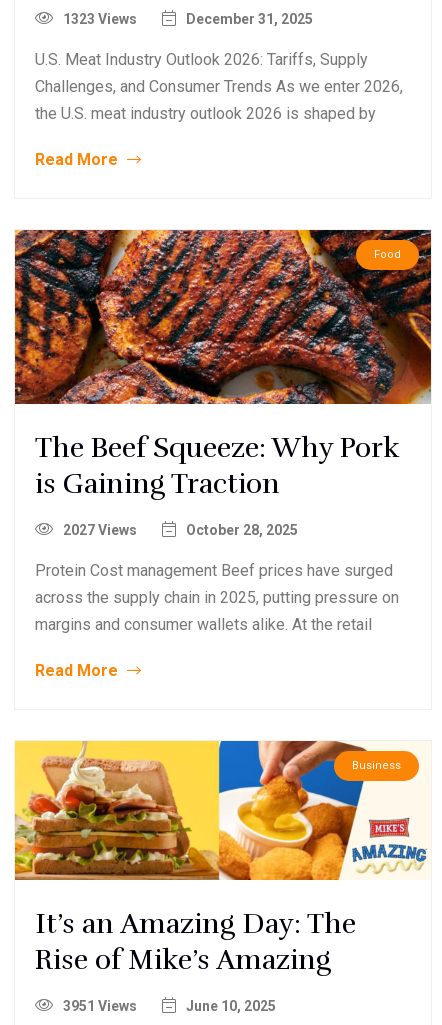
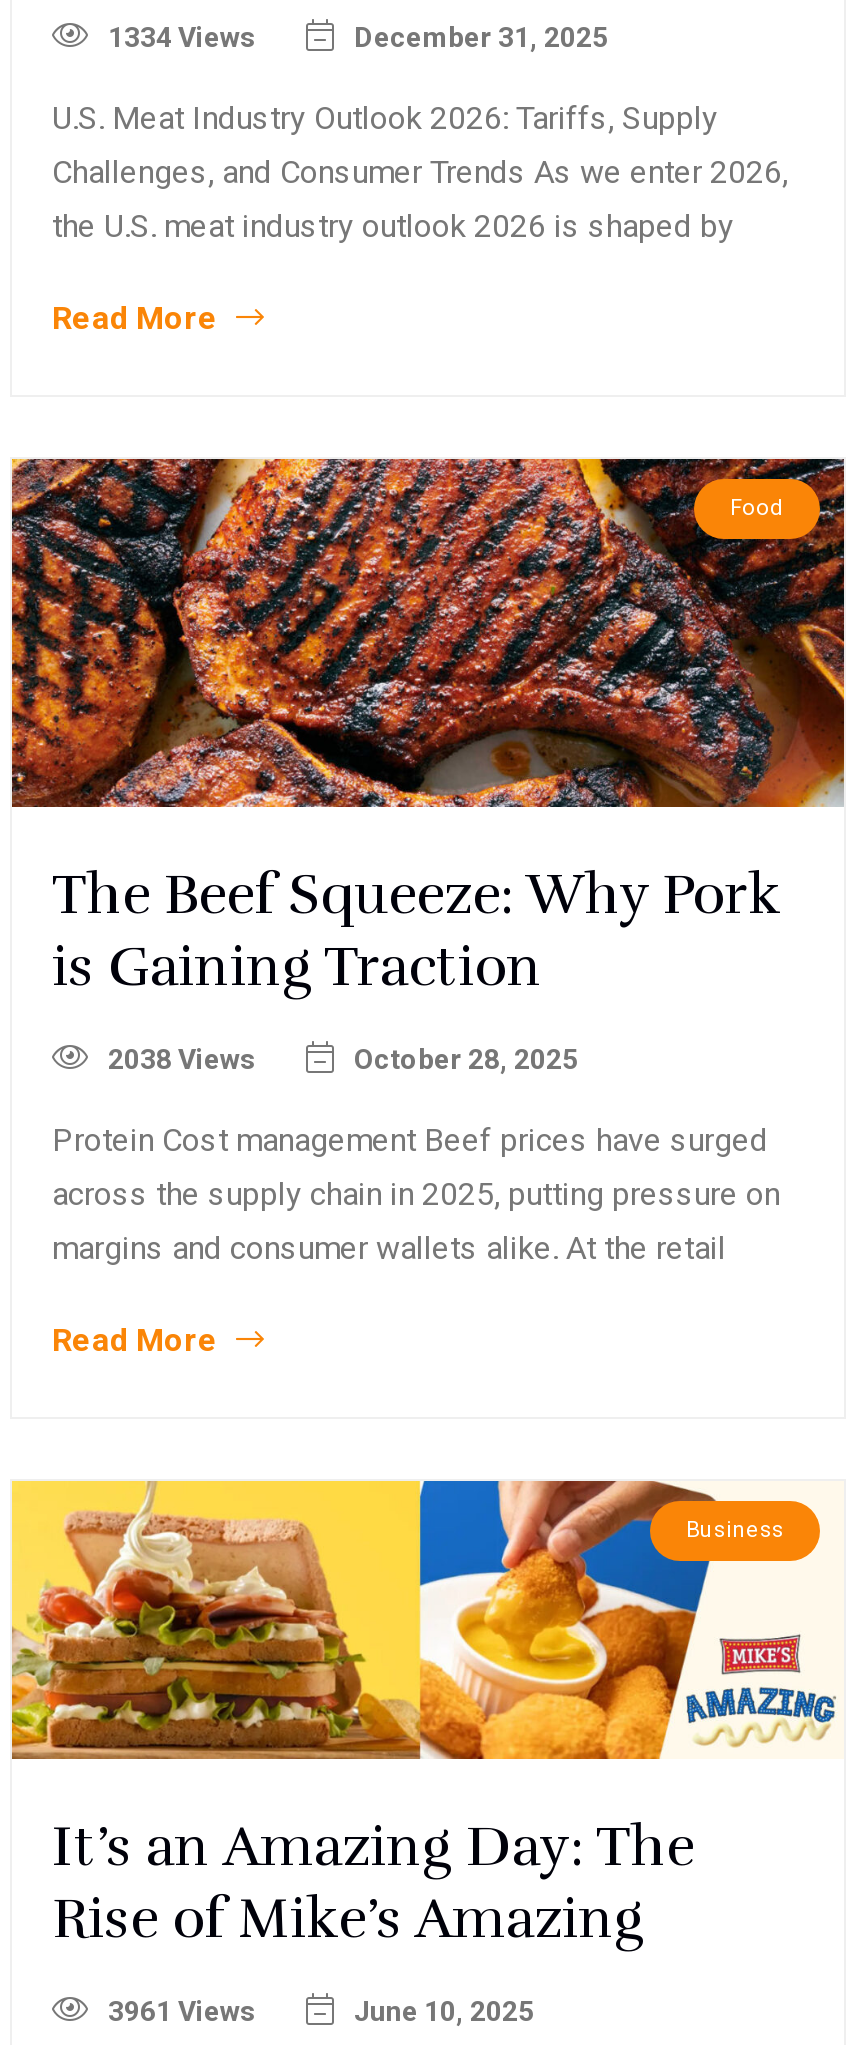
[63,10,137,26] 1323 Views -> [108,21,256,53] 1334 Views
[63,522,137,538] 2027 Views -> [108,1044,256,1076] 2038 Views
[63,998,137,1014] 3951 Views -> [108,1996,256,2028] 3961 Views

